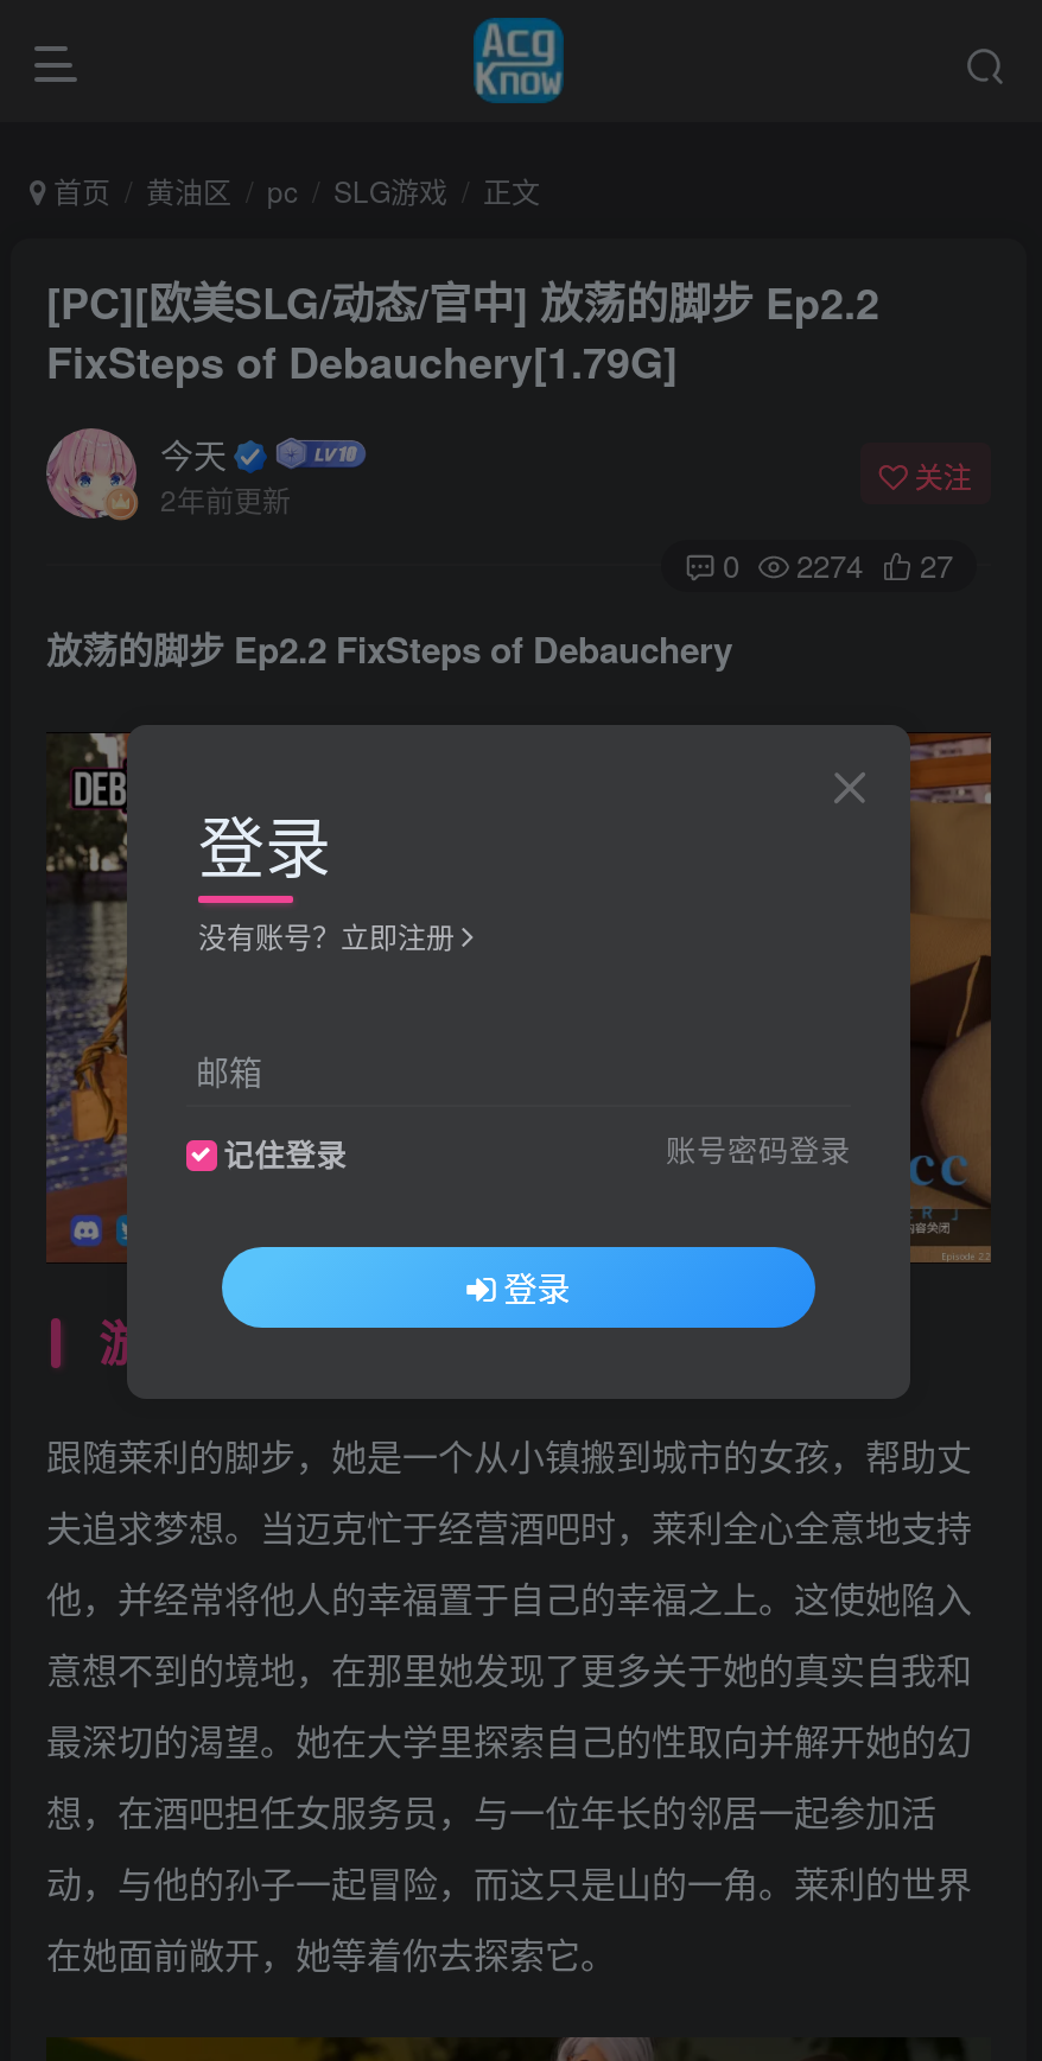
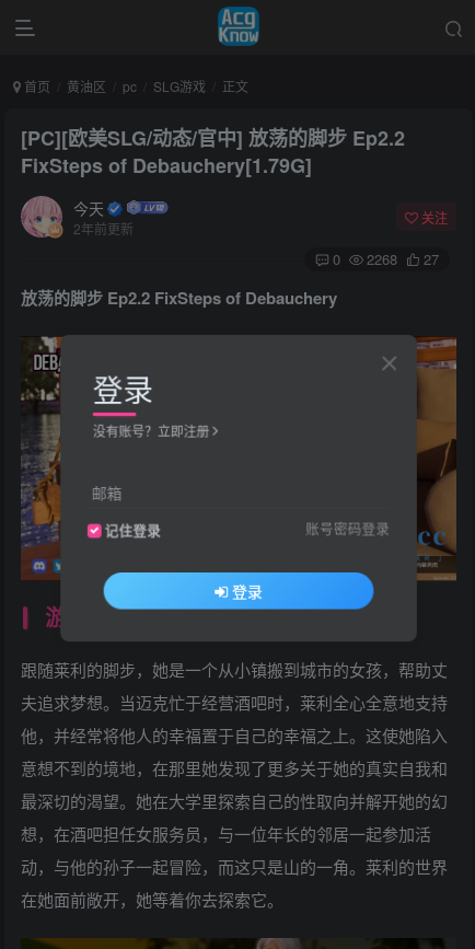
[723,542,953,587] 0 2274 27 -> [333,248,439,269] 0 2268 27

